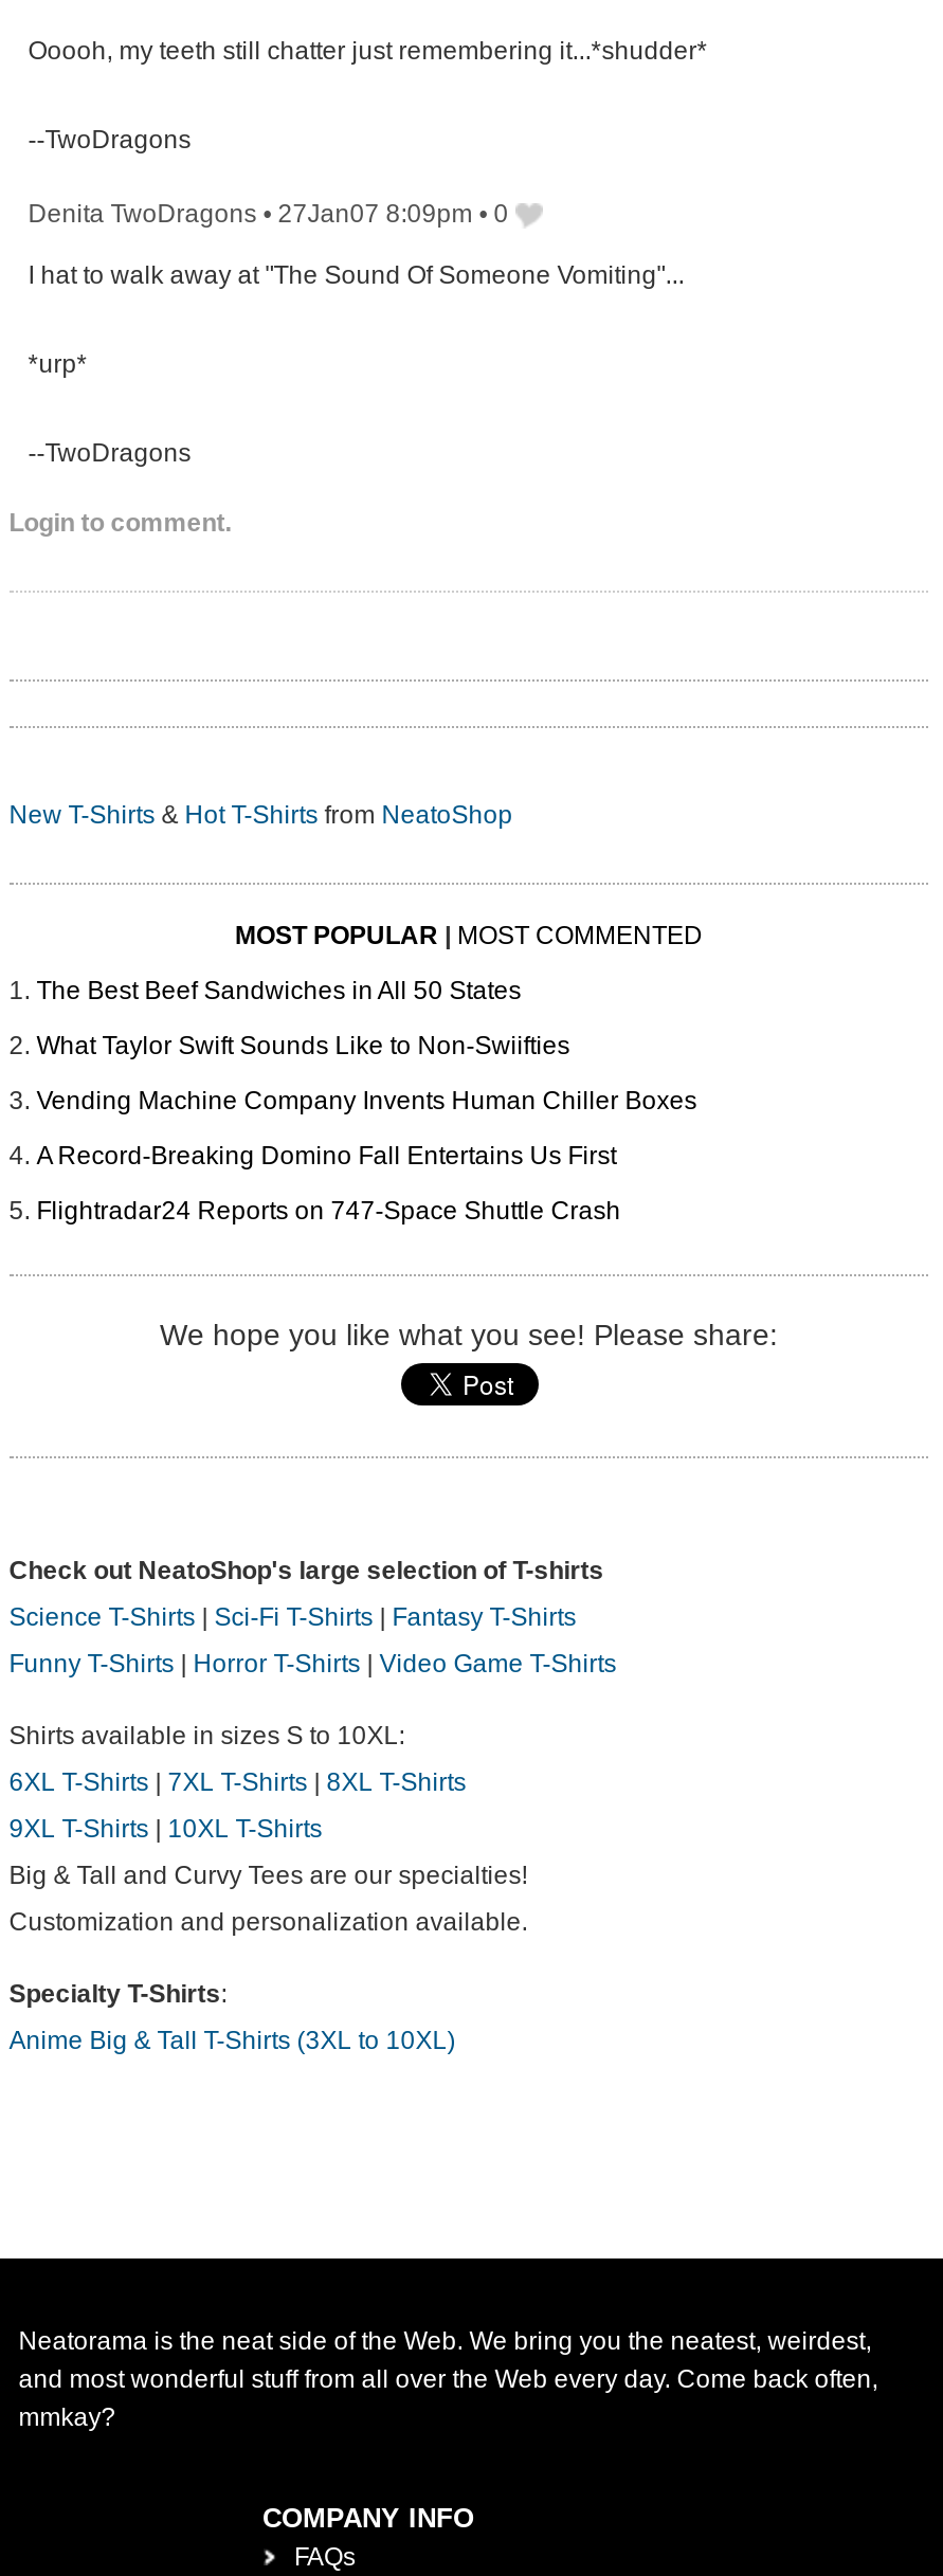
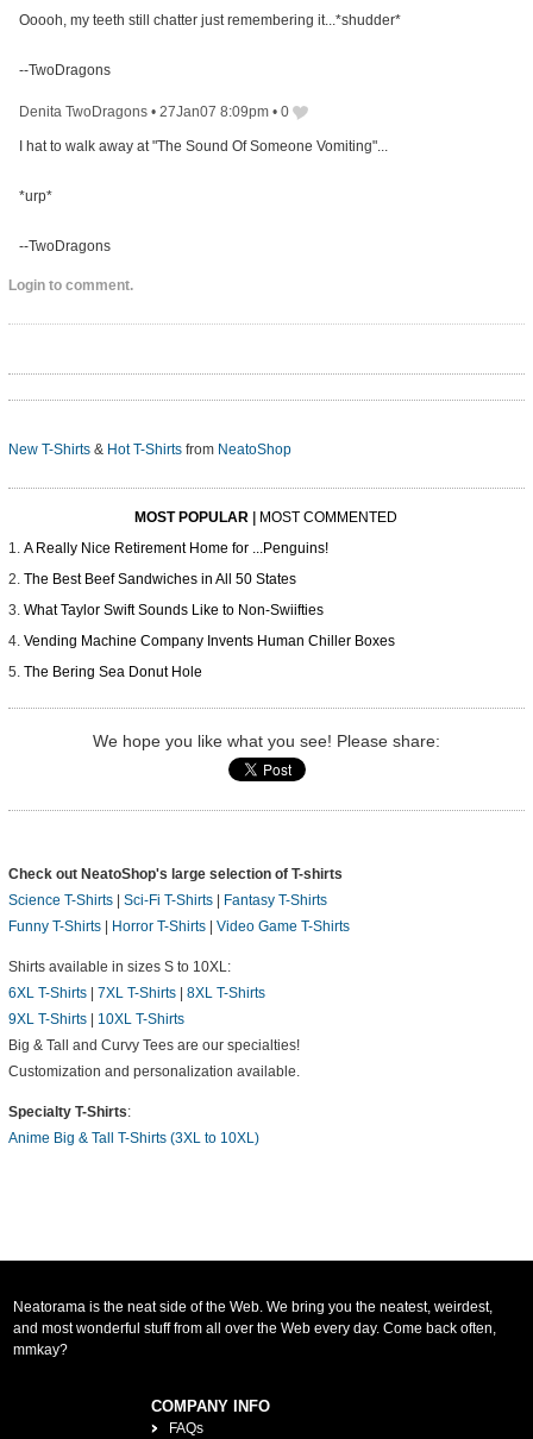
none -> [23,541,328,557] A Really Nice Retirement Home for ...Penguins!
moved [36,977,697,1117] -> [23,571,395,650]: The Best Beef Sandwiches in All 50 States | What Taylor Swift Sounds Like to Non-Swiifties | Vending Machine Company Invents Human Chiller Boxes
[36,1142,621,1227] A Record-Breaking Domino Fall Entertains Us First | Flightradar24 Reports on 747-Space Shuttle Crash -> [23,664,202,681] The Bering Sea Donut Hole

